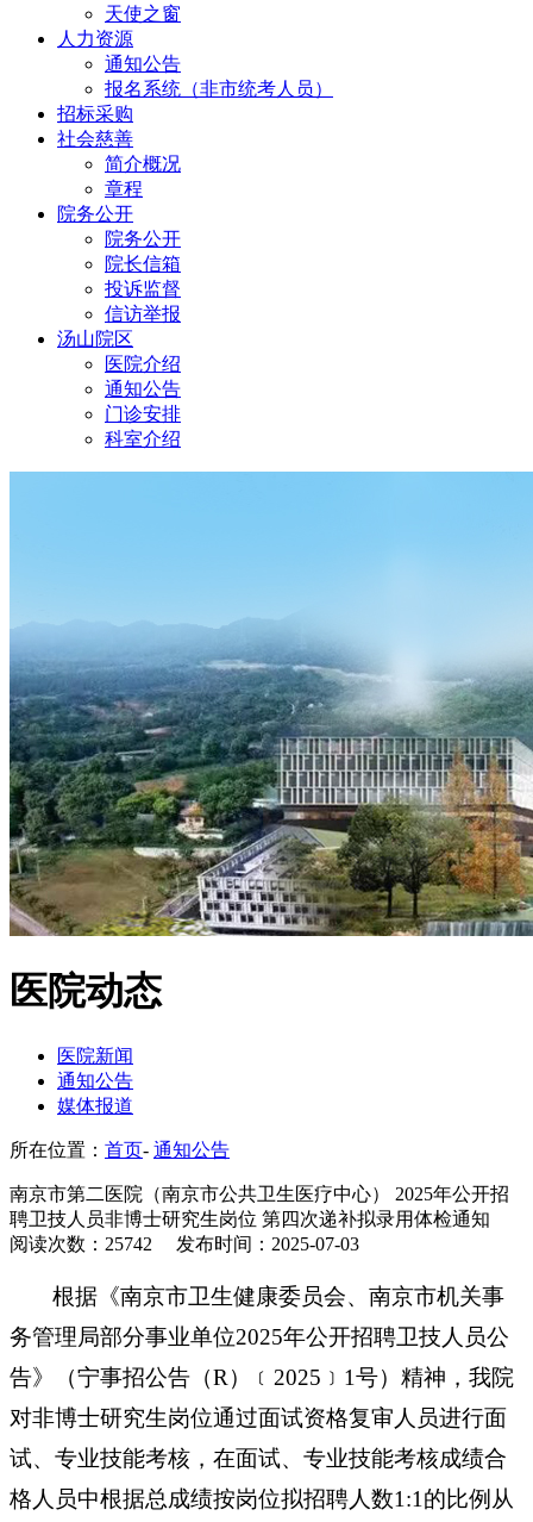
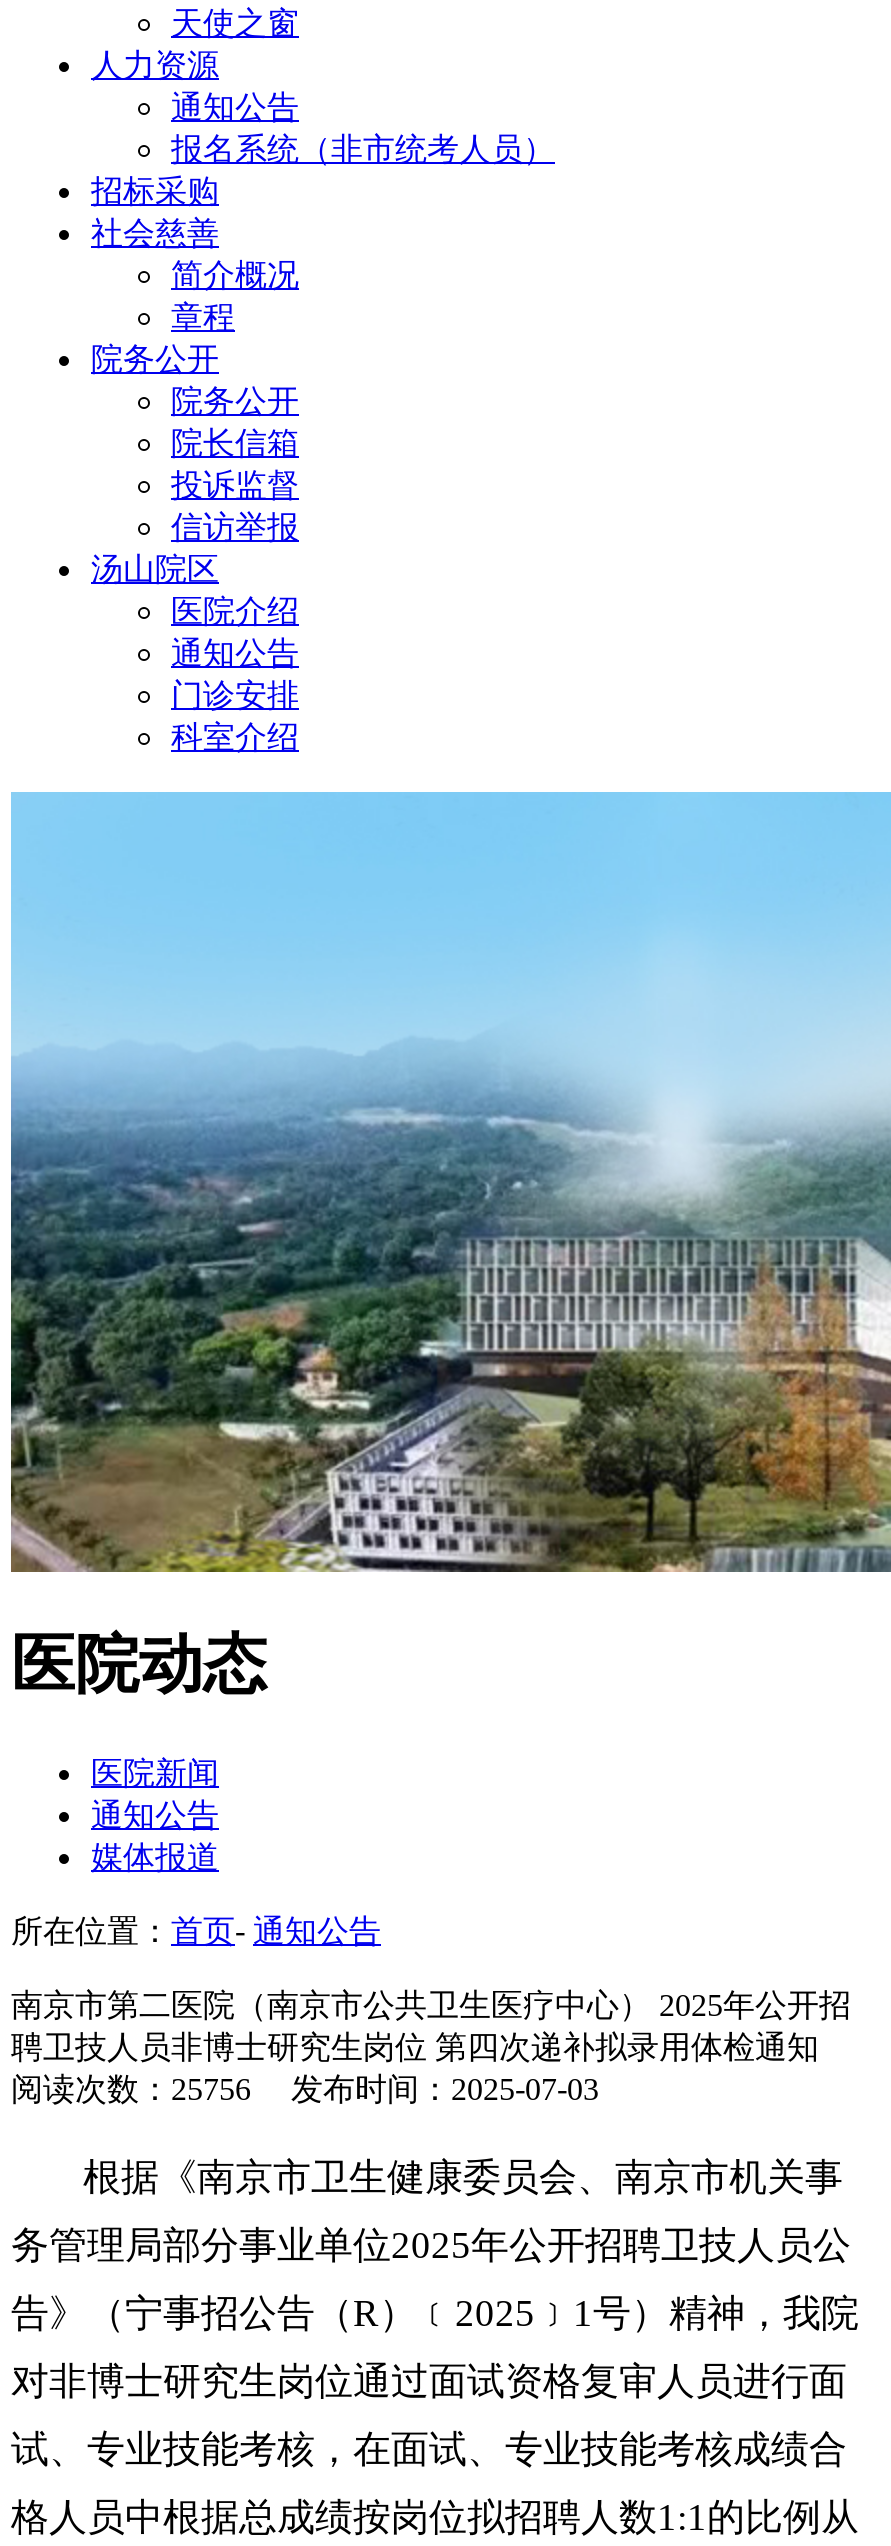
[10,1233,359,1254] 阅读次数：25742 发布时间：2025-07-03 -> [11,2071,599,2105] 阅读次数：25756 发布时间：2025-07-03

